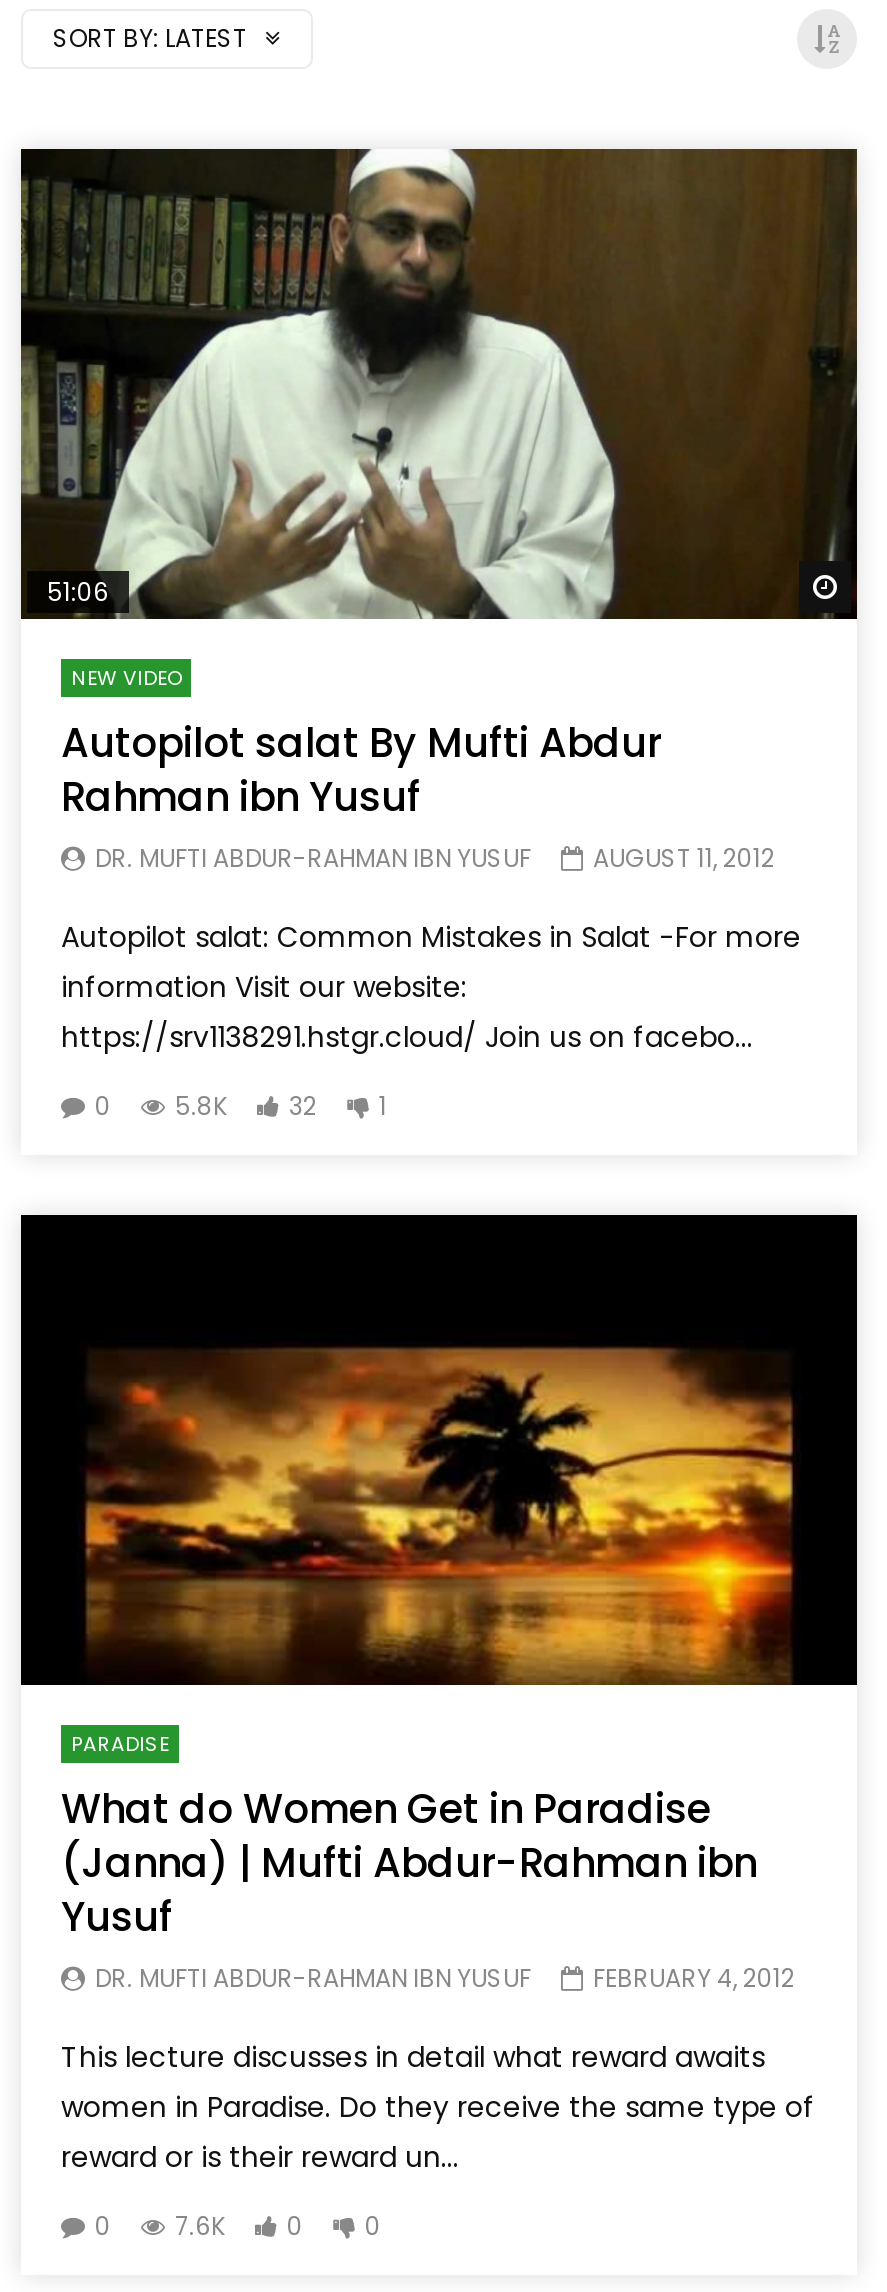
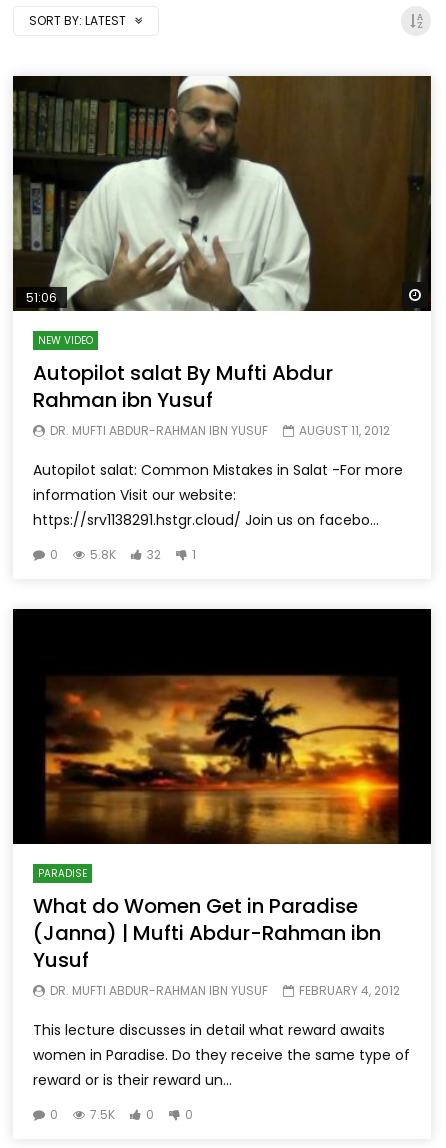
[95,2209,381,2243] 0 7.6K 0 0 -> [50,1106,193,1123] 0 7.5K 0 0

